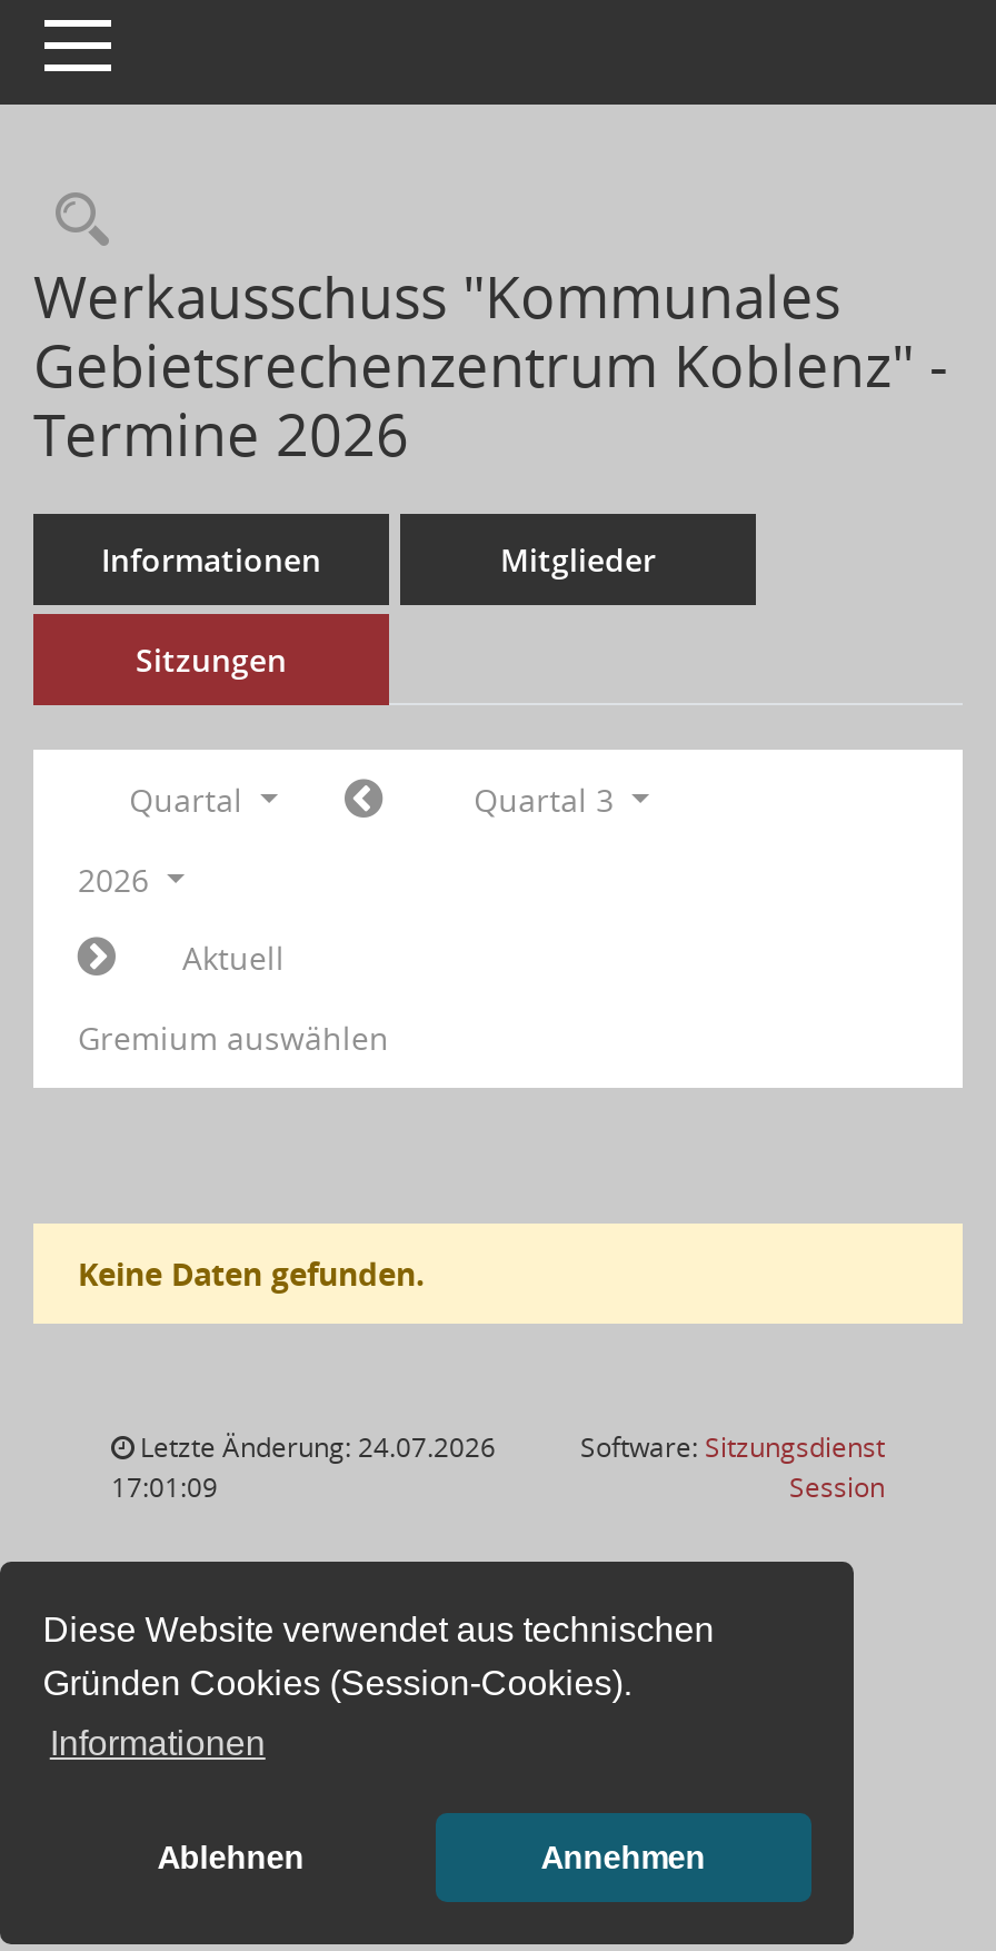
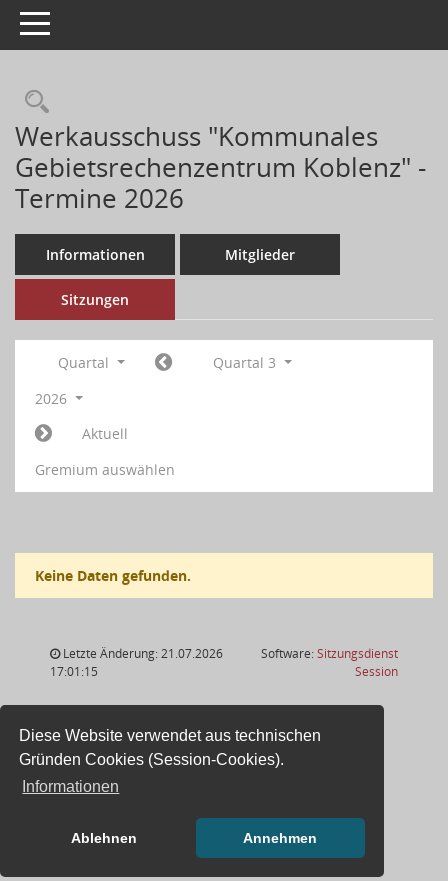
[133,1428,496,1466] Letzte Änderung: 24.07.2026 -> [60,645,223,662] Letzte Änderung: 21.07.2026
[111,1468,218,1506] 17:01:09 -> [50,663,98,680] 17:01:15

